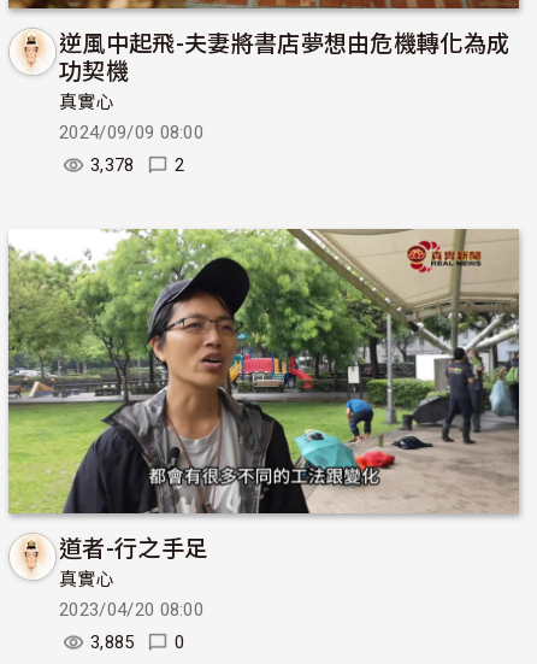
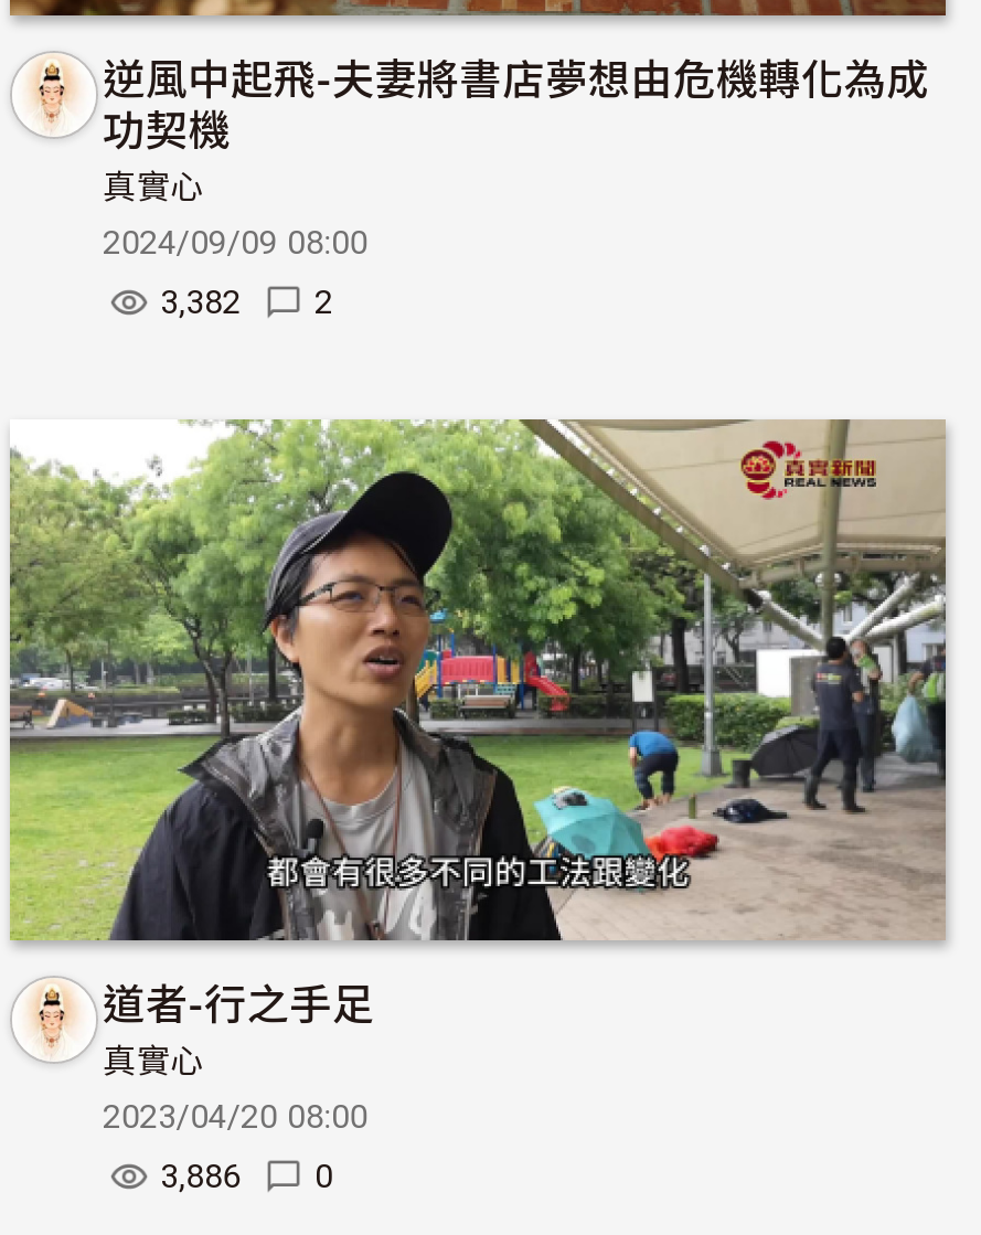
[90,154,185,175] 3,378 2 -> [160,281,333,321] 3,382 2
[90,632,185,653] 3,885 0 -> [160,1157,333,1197] 3,886 0

